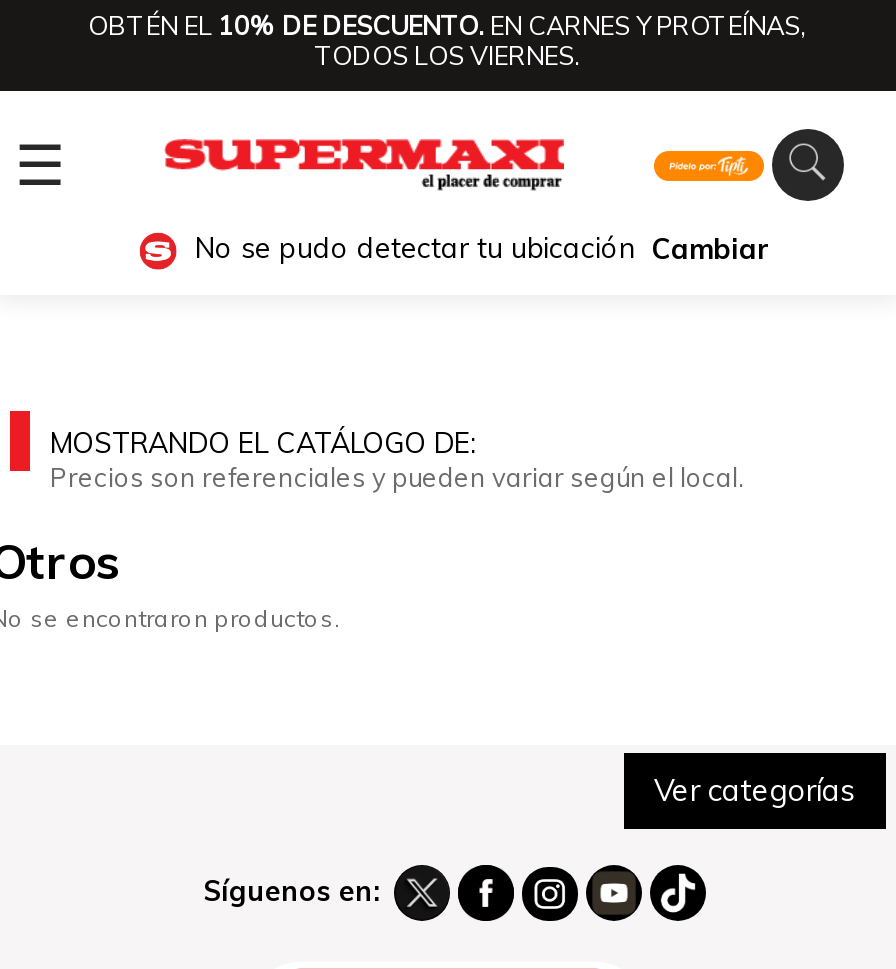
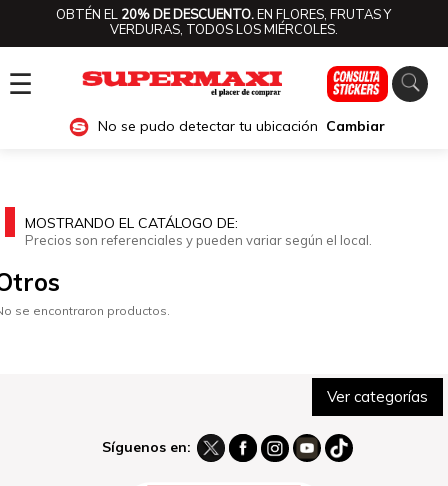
[88,9,806,75] OBTÉN EL 10% DE DESCUENTO. EN CARNES Y PROTEÍNAS, | TODOS LOS VIERNES. -> [56,6,391,39] OBTÉN EL 20% DE DESCUENTO. EN FLORES, FRUTAS Y | VERDURAS, TODOS LOS MIÉRCOLES.
[652,129,856,201] [image] -> [326,65,429,103] [image]

